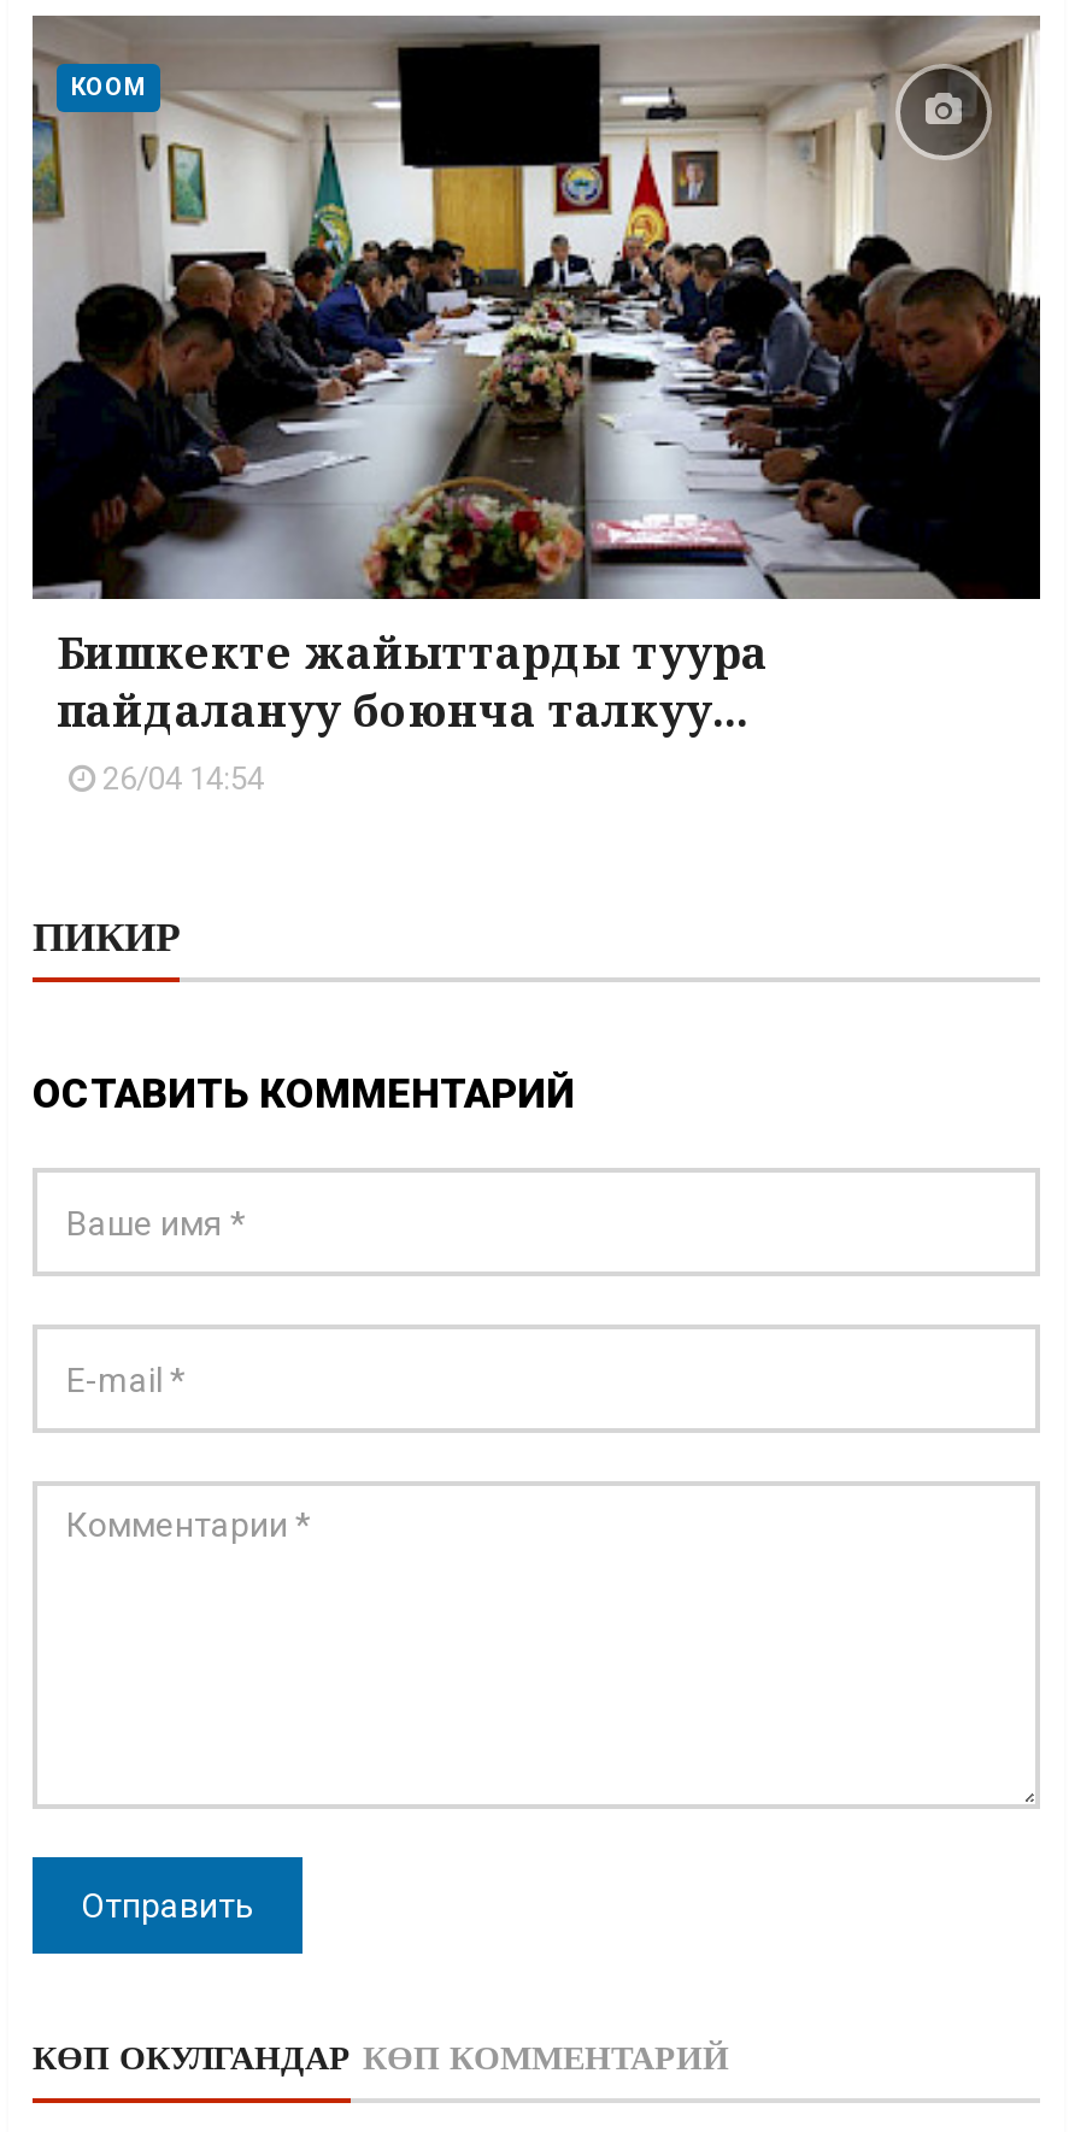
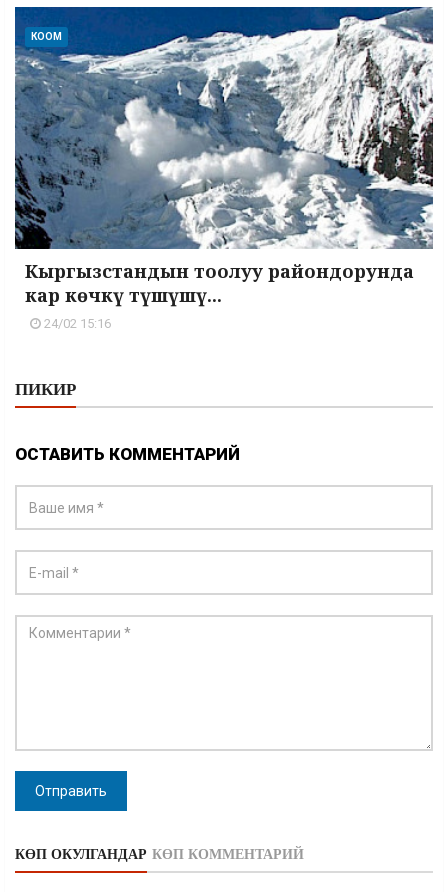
[30,13,1042,797] [image] | Бишкекте жайыттарды туура | пайдалануу боюнча талкуу... | 26/04 14:54 -> [14,6,434,331] [image] | Кыргызстандын тоолуу райондорунда | кар көчкү түшүшү... | 24/02 15:16

